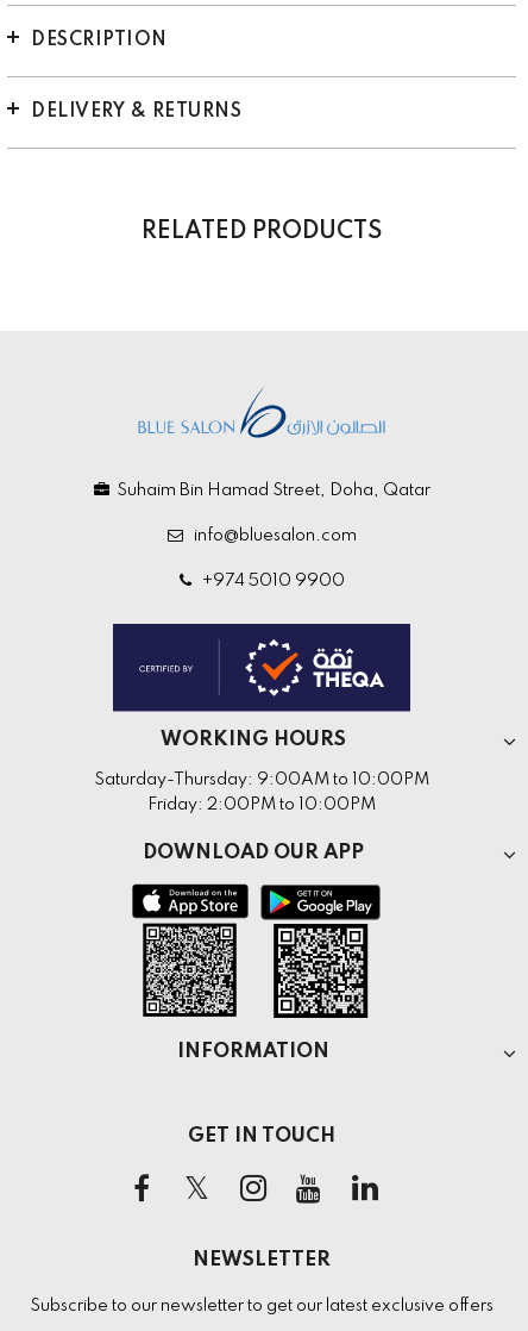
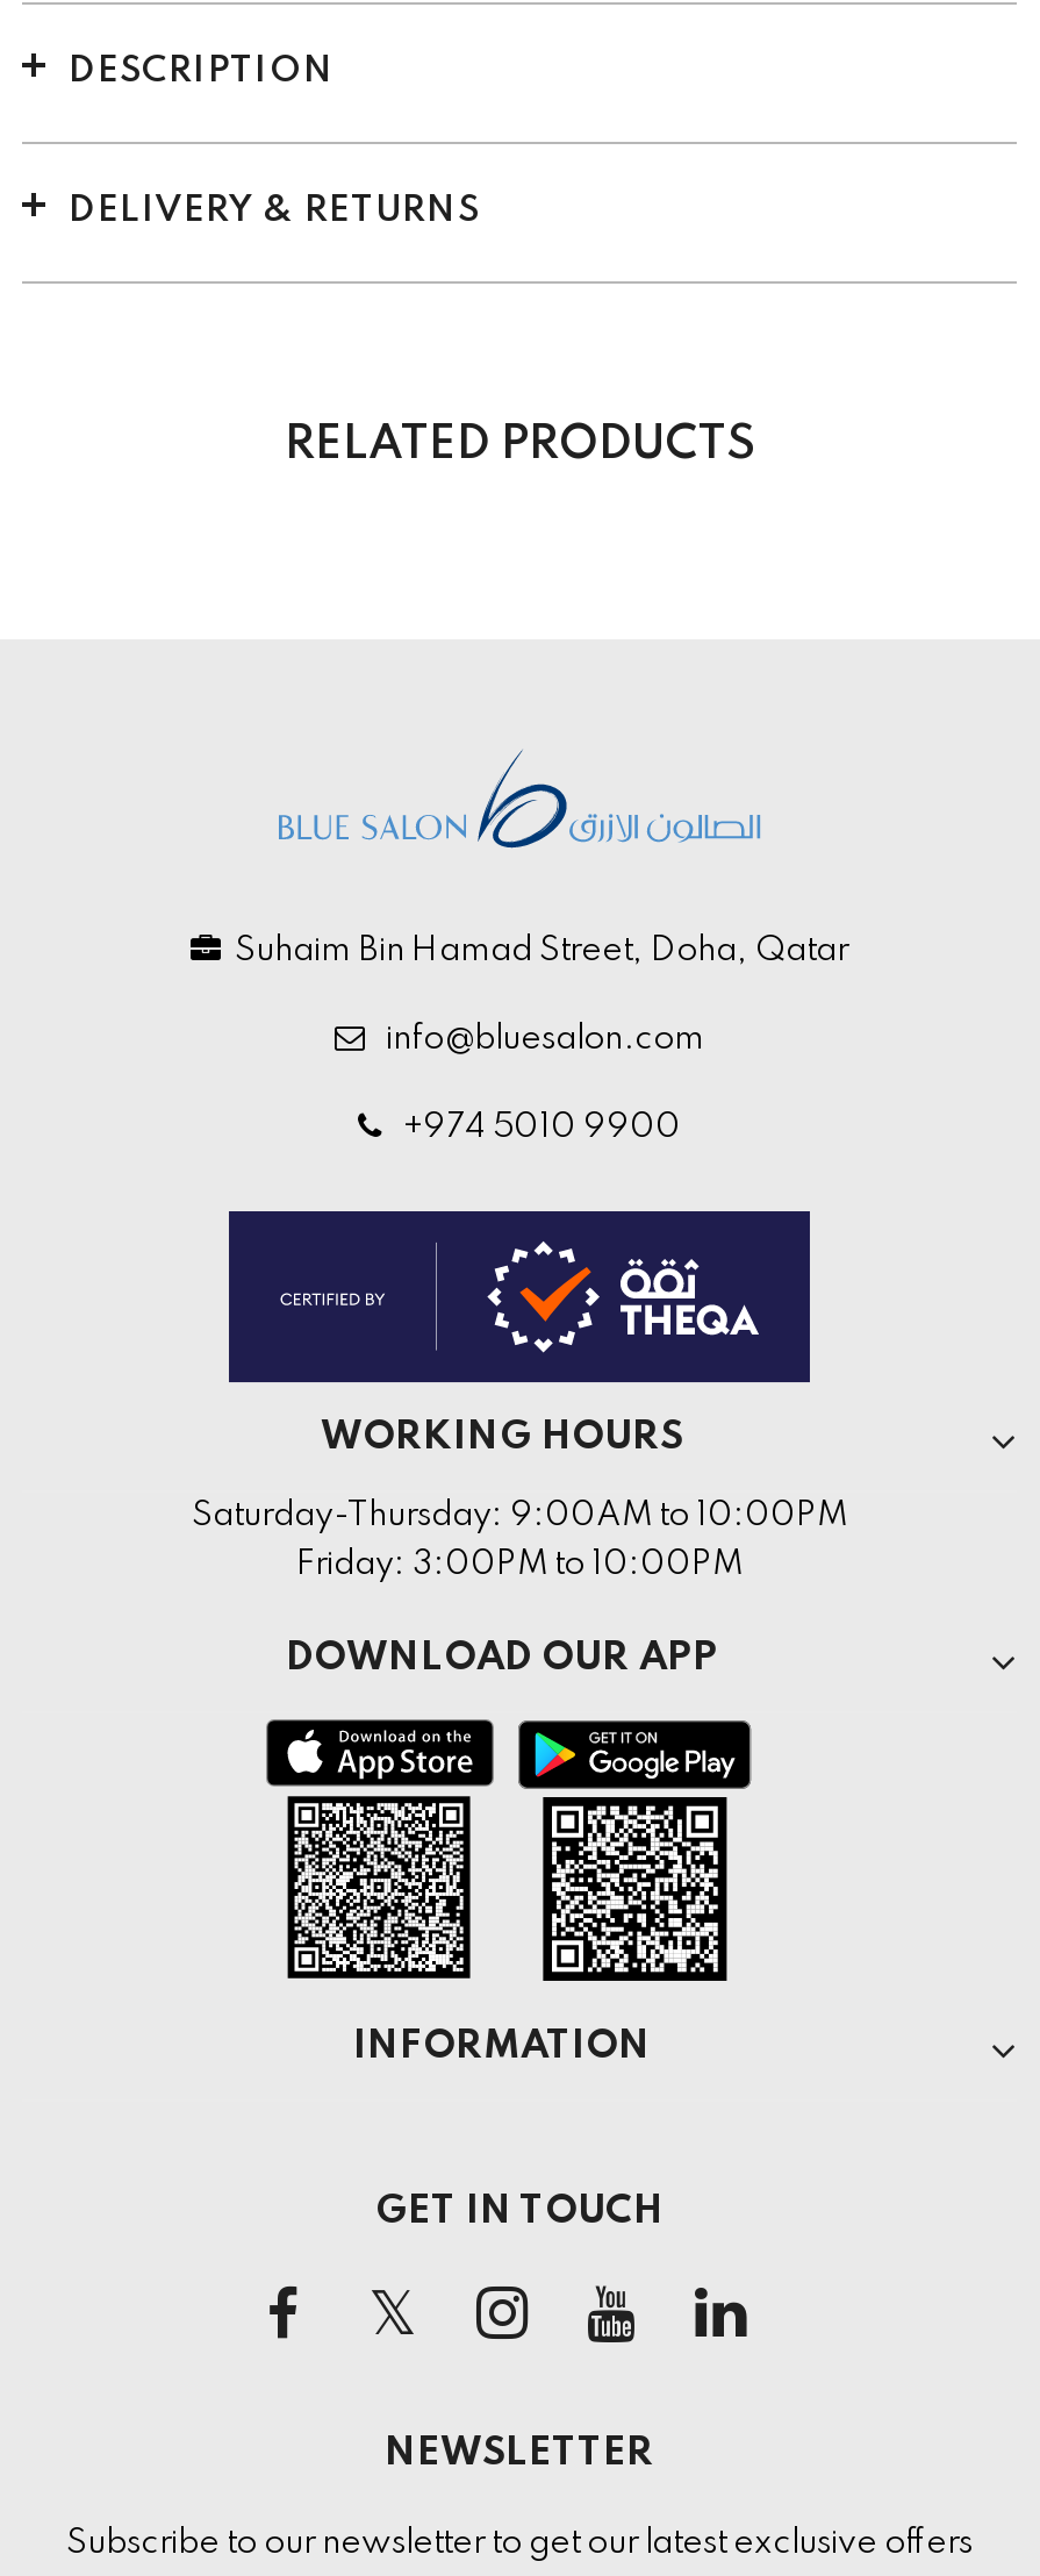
[147,796,376,813] Friday: 2:00PM to 10:00PM -> [296,1548,743,1581] Friday: 3:00PM to 10:00PM

